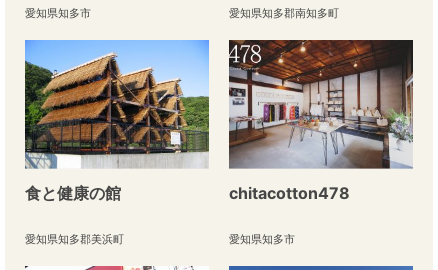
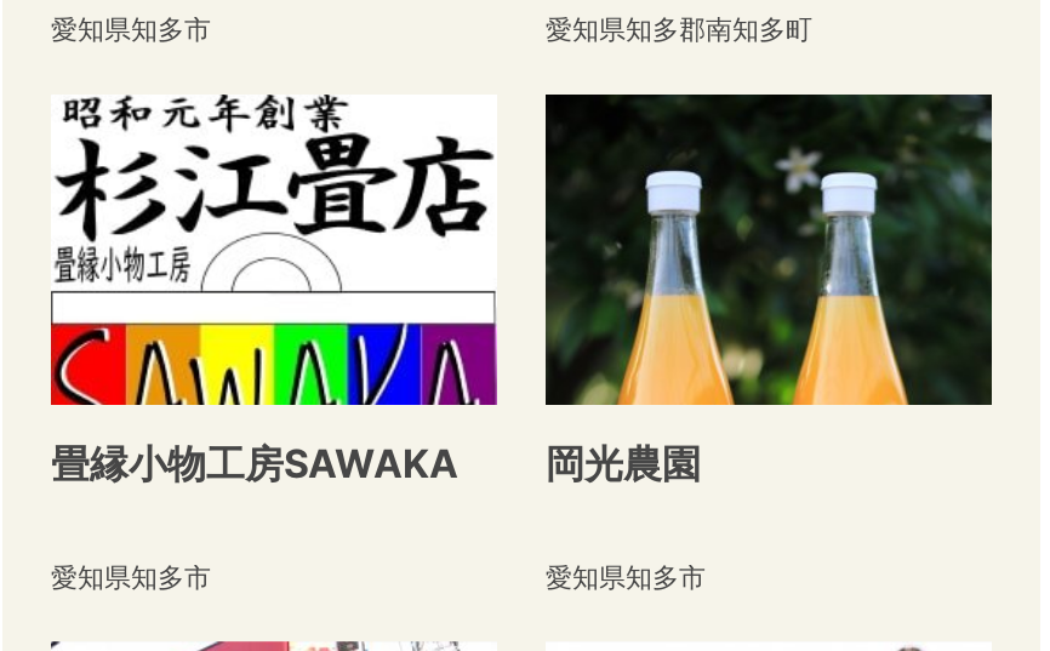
[24,39,210,203] [image] | 食と健康の館 -> [48,93,500,488] [image] | 畳縁小物工房SAWAKA
[228,39,414,203] [image] | chitacotton478 -> [543,93,994,488] [image] | 岡光農園
[25,232,124,246] 愛知県知多郡美浜町 -> [51,559,211,593] 愛知県知多市

